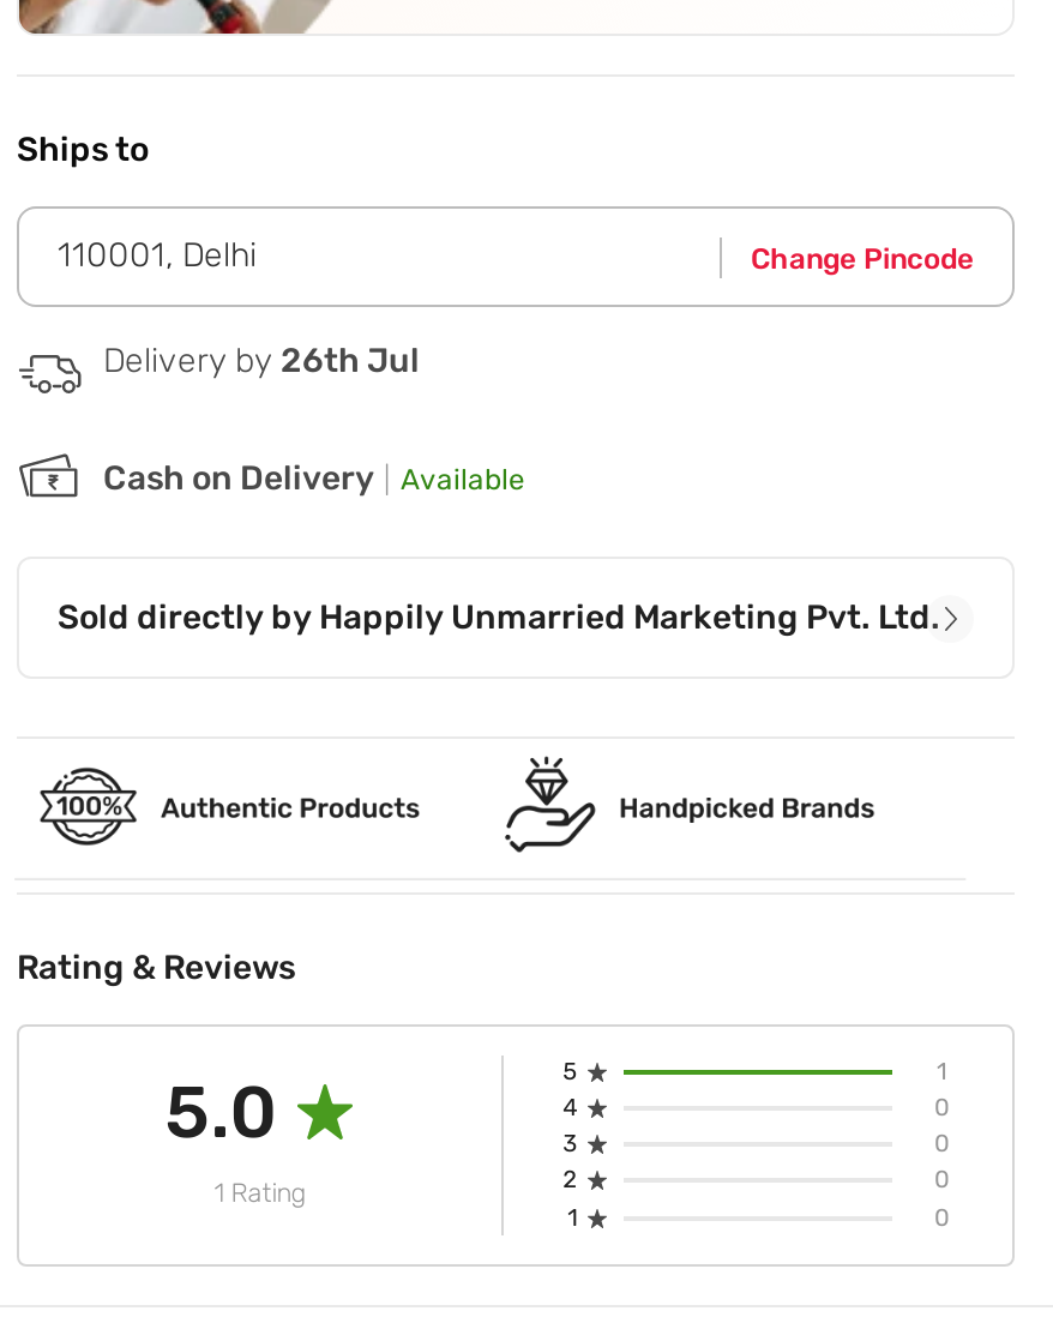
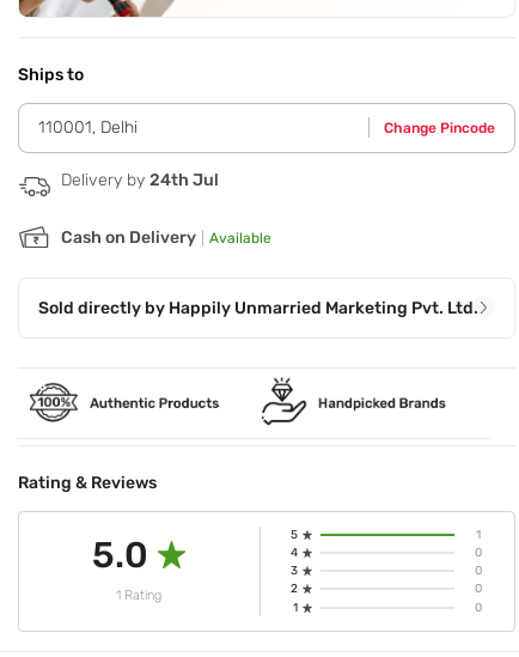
[103,340,420,381] Delivery by 26th Jul -> [61,170,219,190] Delivery by 24th Jul

